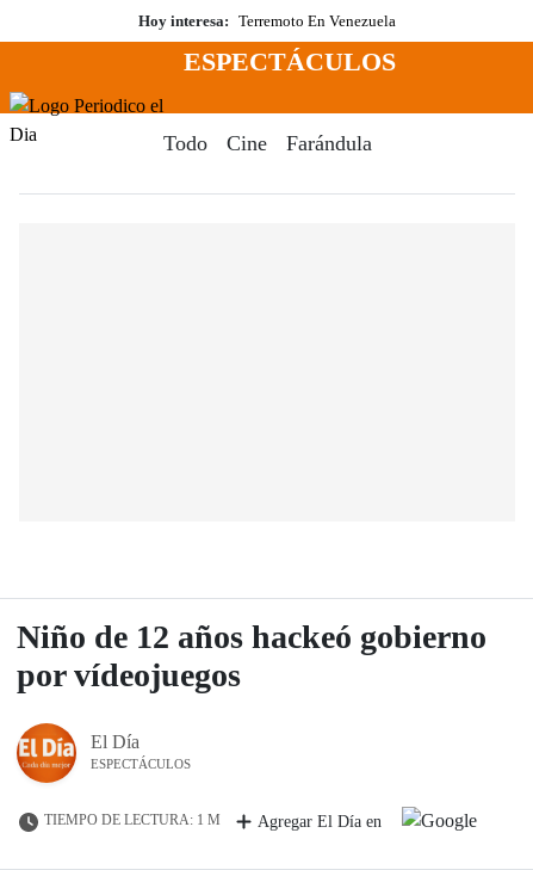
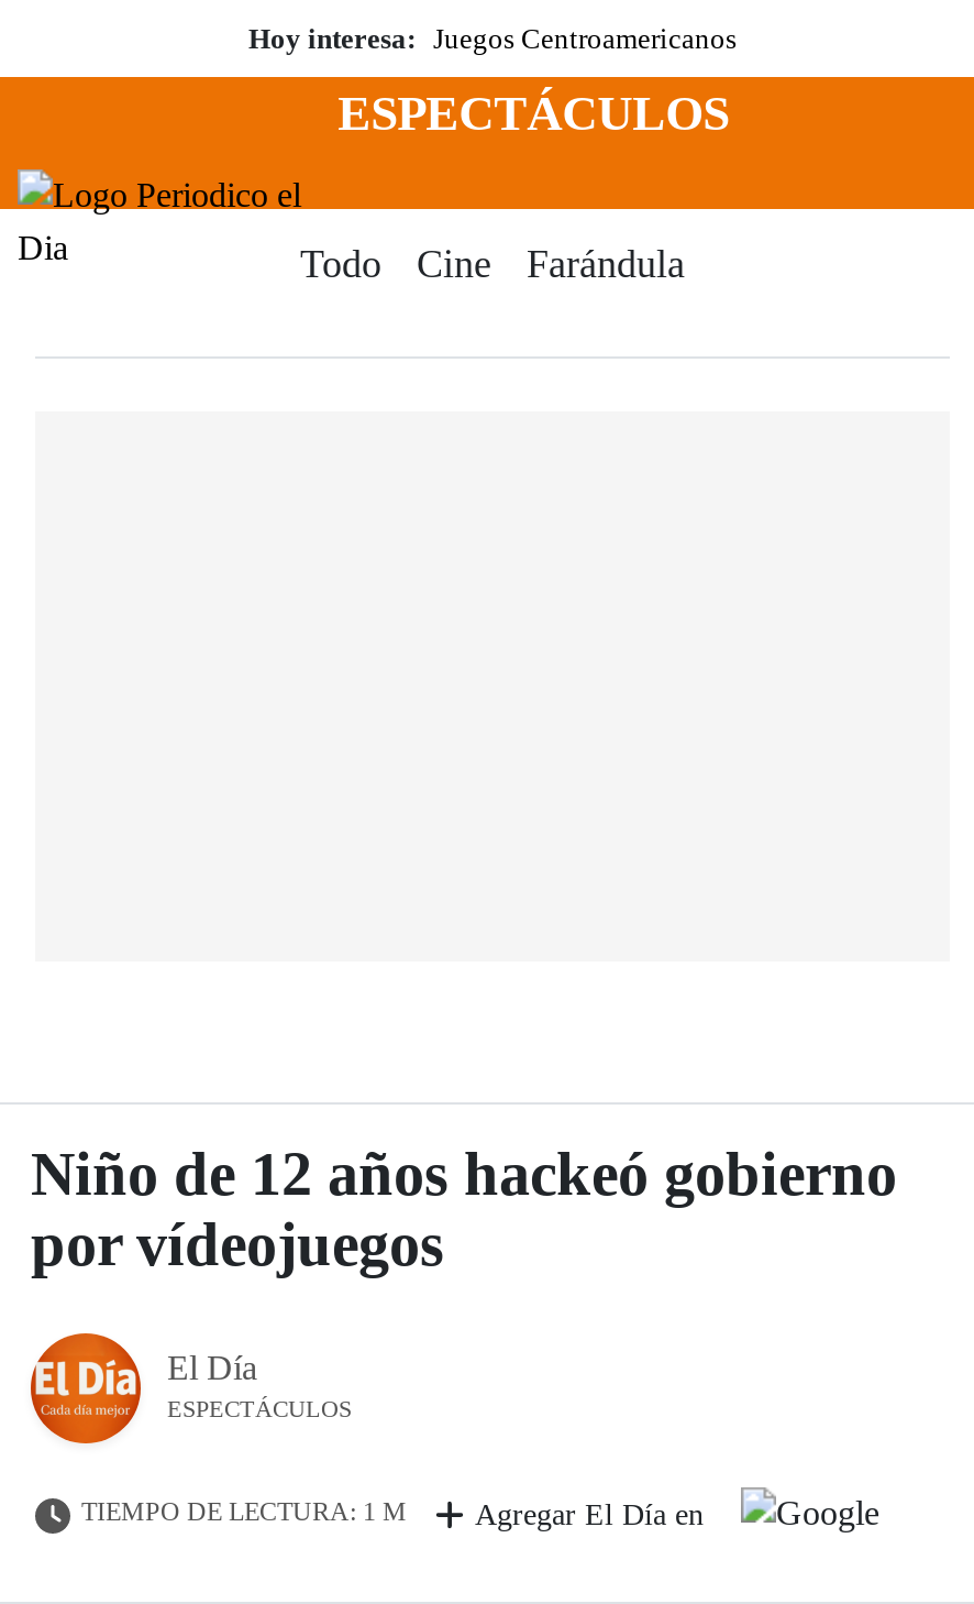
[138,12,396,30] Hoy interesa: Terremoto En Venezuela -> [248,22,737,55] Hoy interesa: Juegos Centroamericanos

